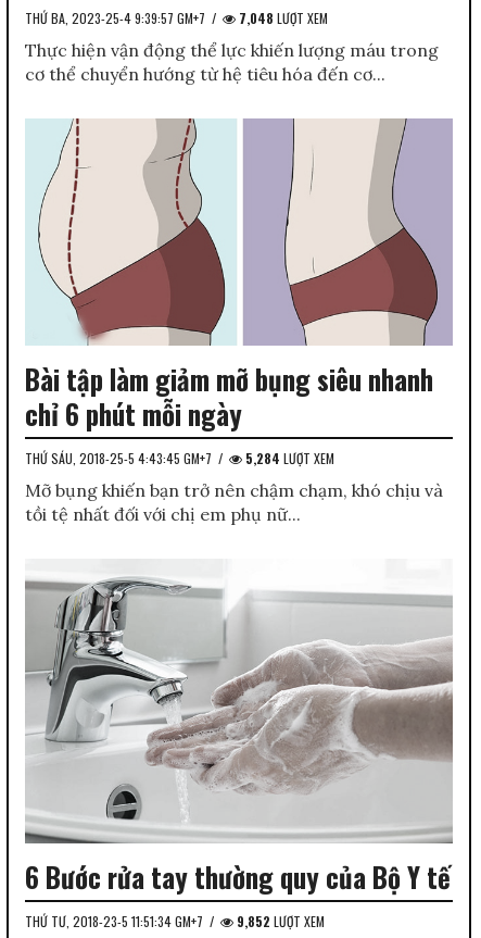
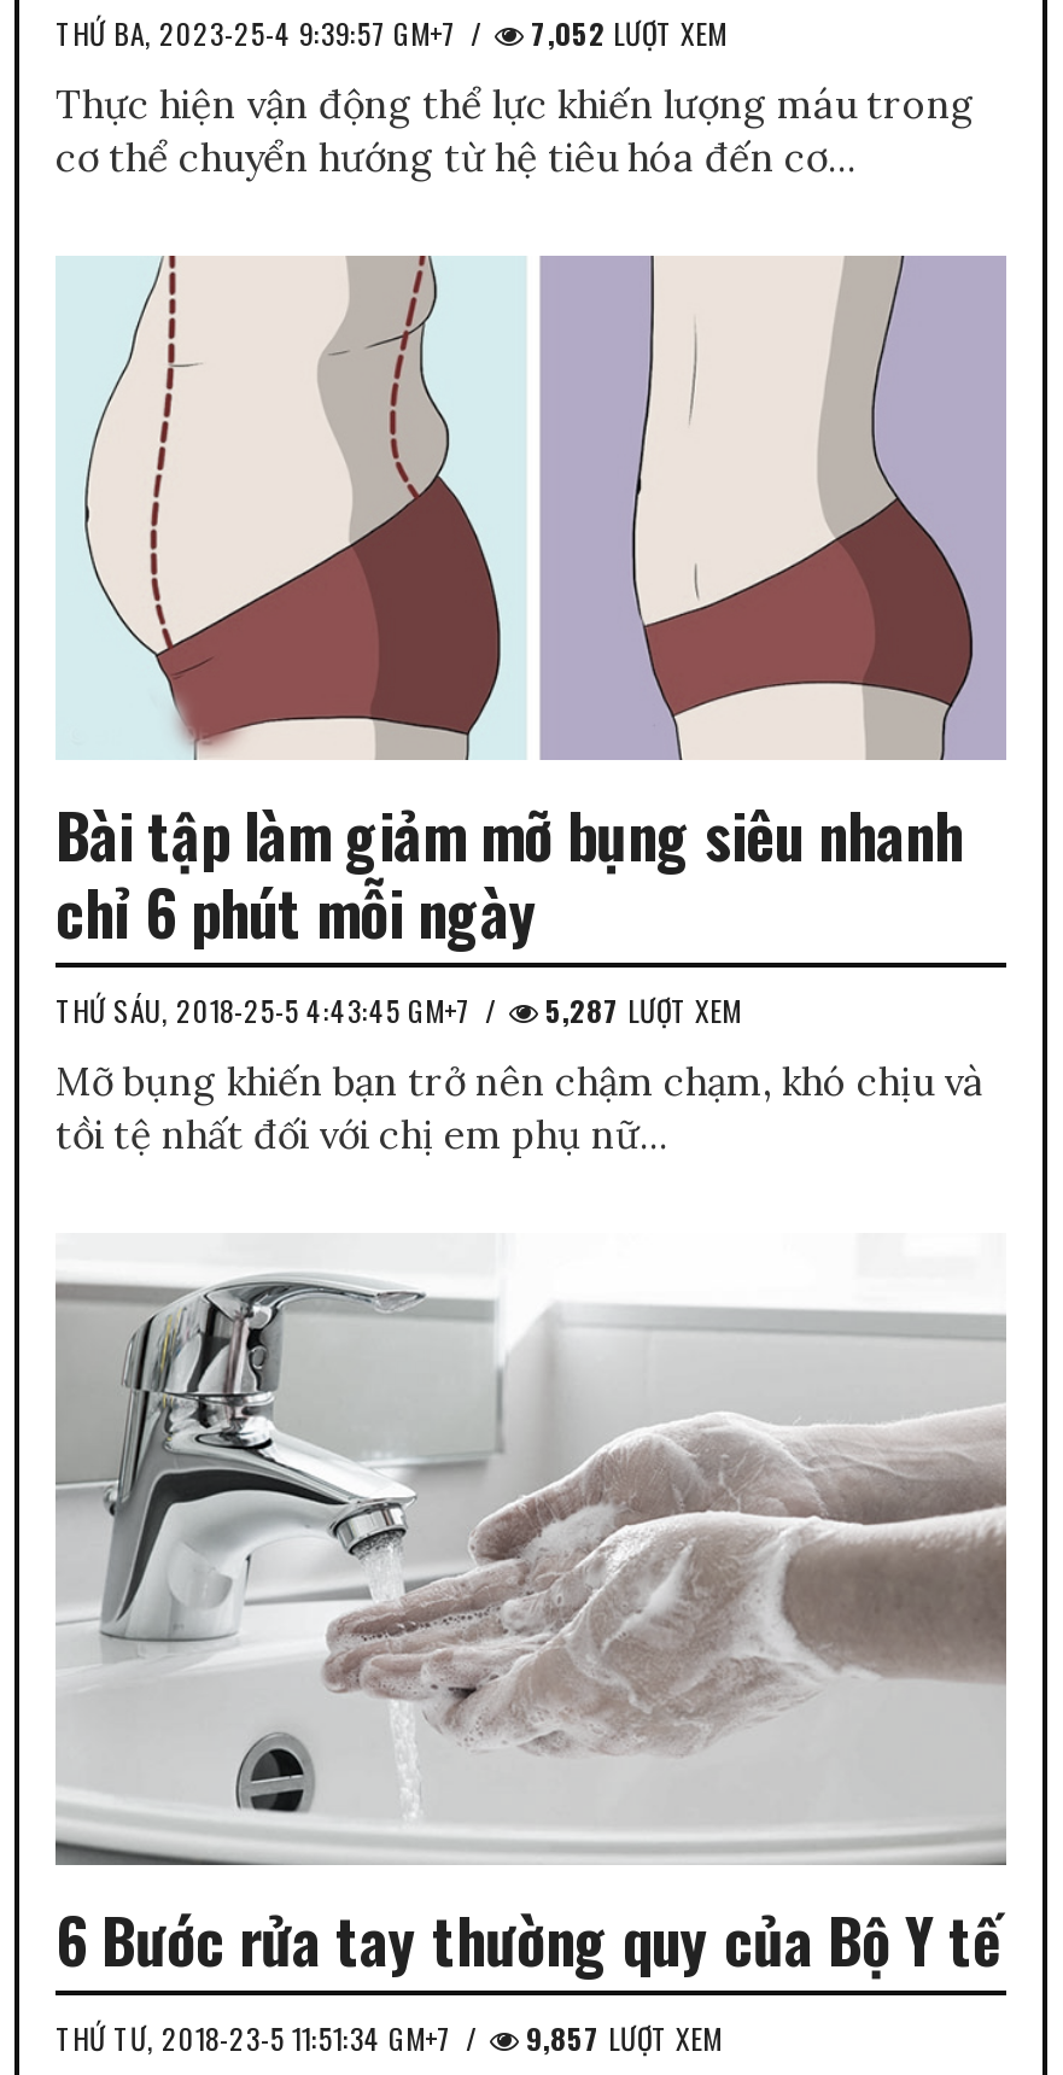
[25,8,328,27] THỨ BA, 2023-25-4 9:39:57 GM+7 / 7,048 LƯỢT XEM -> [56,11,726,52] THỨ BA, 2023-25-4 9:39:57 GM+7 / 7,052 LƯỢT XEM
[25,448,334,467] THỨ SÁU, 2018-25-5 4:43:45 GM+7 / 5,284 LƯỢT XEM -> [56,988,741,1029] THỨ SÁU, 2018-25-5 4:43:45 GM+7 / 5,287 LƯỢT XEM
[25,912,325,931] THỨ TƯ, 2018-23-5 11:51:34 GM+7 / 9,852 LƯỢT XEM -> [56,2017,722,2058] THỨ TƯ, 2018-23-5 11:51:34 GM+7 / 9,857 LƯỢT XEM

